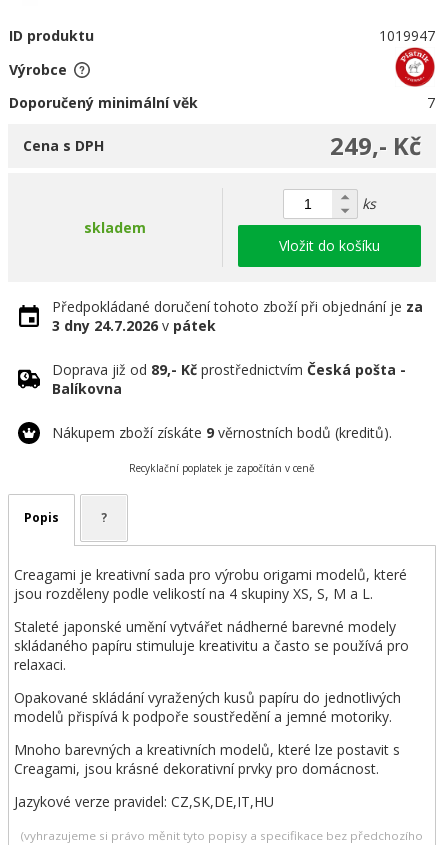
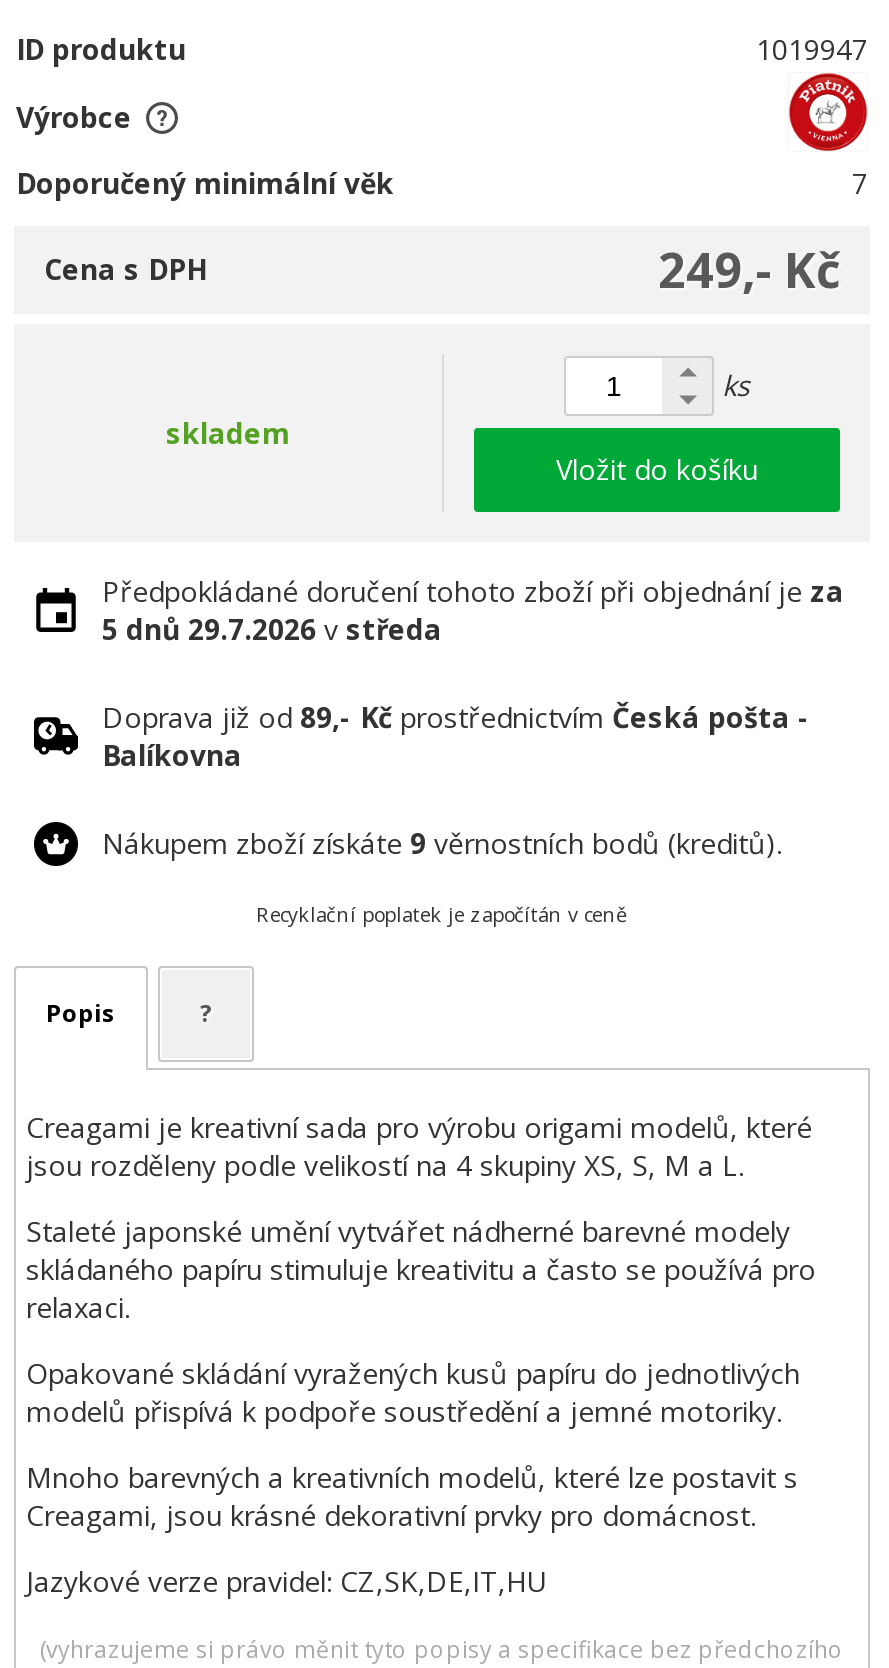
[52,316,216,335] 3 dny 24.7.2026 v pátek -> [102,610,442,648] 5 dnů 29.7.2026 v středa

